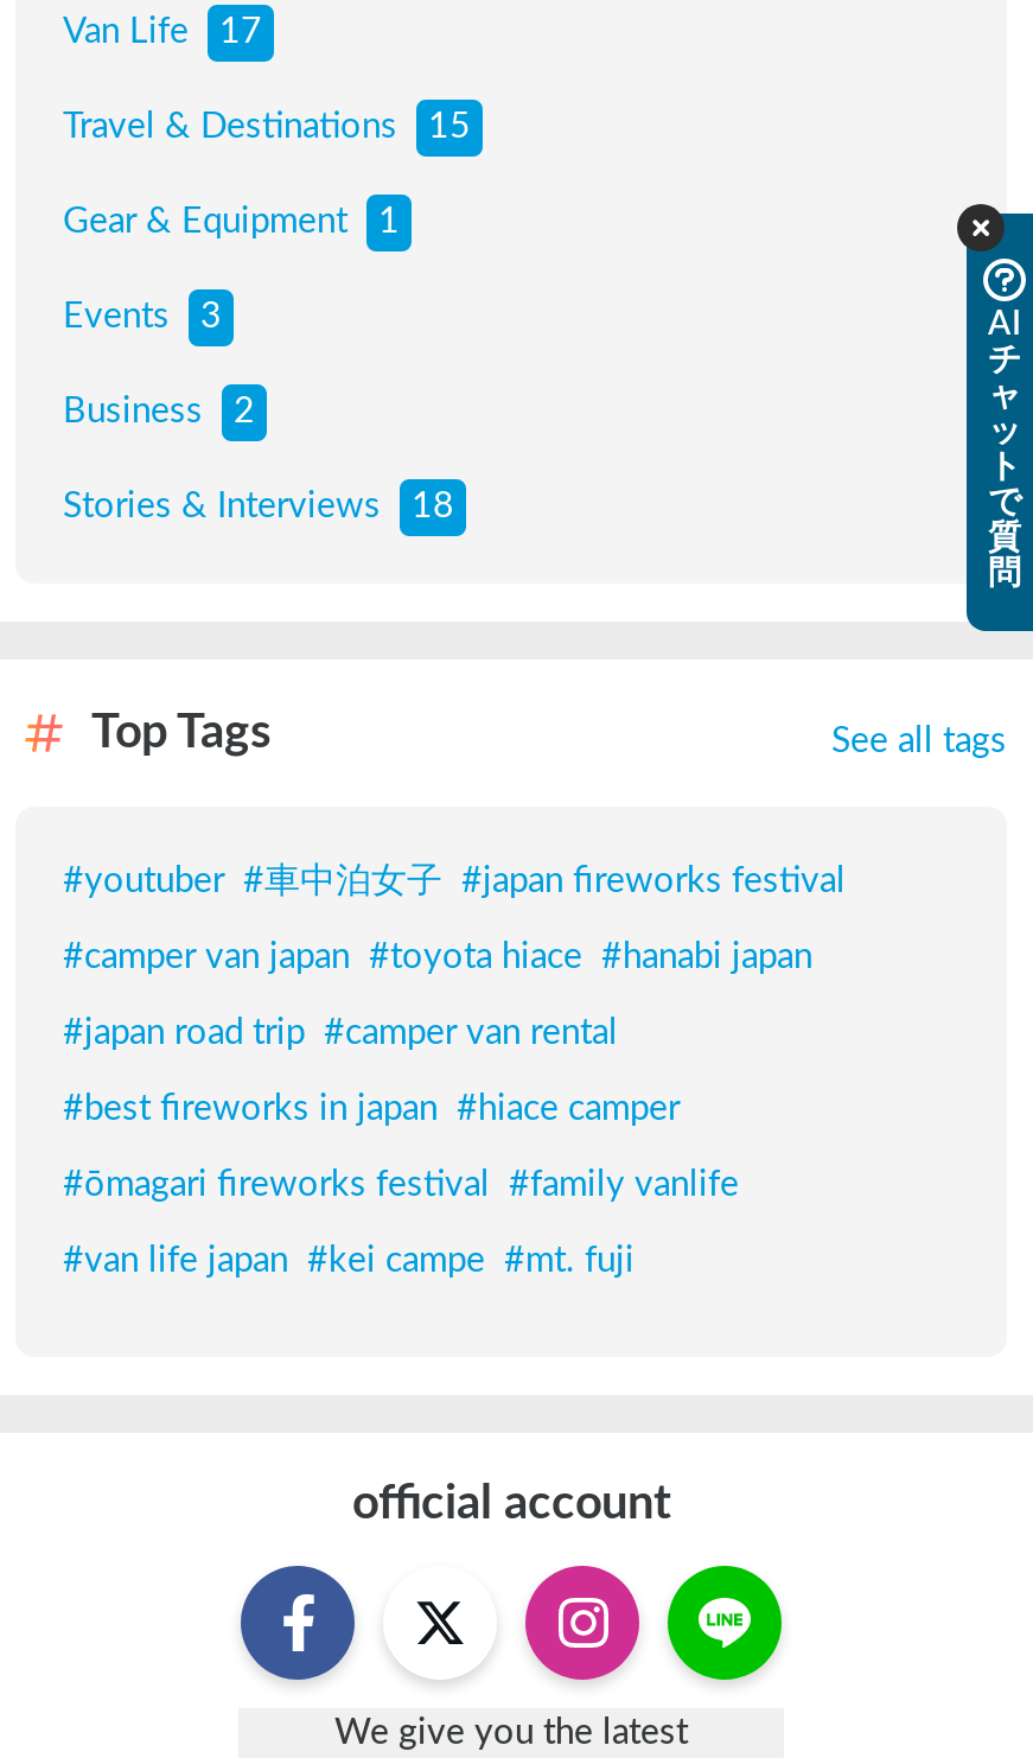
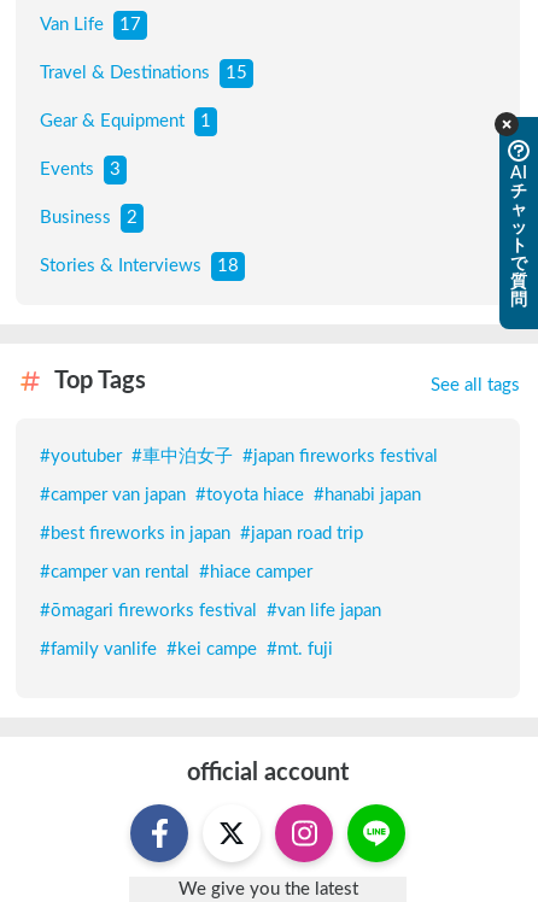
[63,1014,618,1050] #japan road trip #camper van rental -> [40,524,363,542] #best fireworks in japan #japan road trip
[63,1090,680,1126] #best fireworks in japan #hiace camper -> [40,563,312,581] #camper van rental #hiace camper
[63,1166,739,1202] #ōmagari fireworks festival #family vanlife -> [40,601,381,619] #ōmagari fireworks festival #van life japan
[63,1242,635,1278] #van life japan #kei campe #mt. fuji -> [40,640,333,658] #family vanlife #kei campe #mt. fuji

